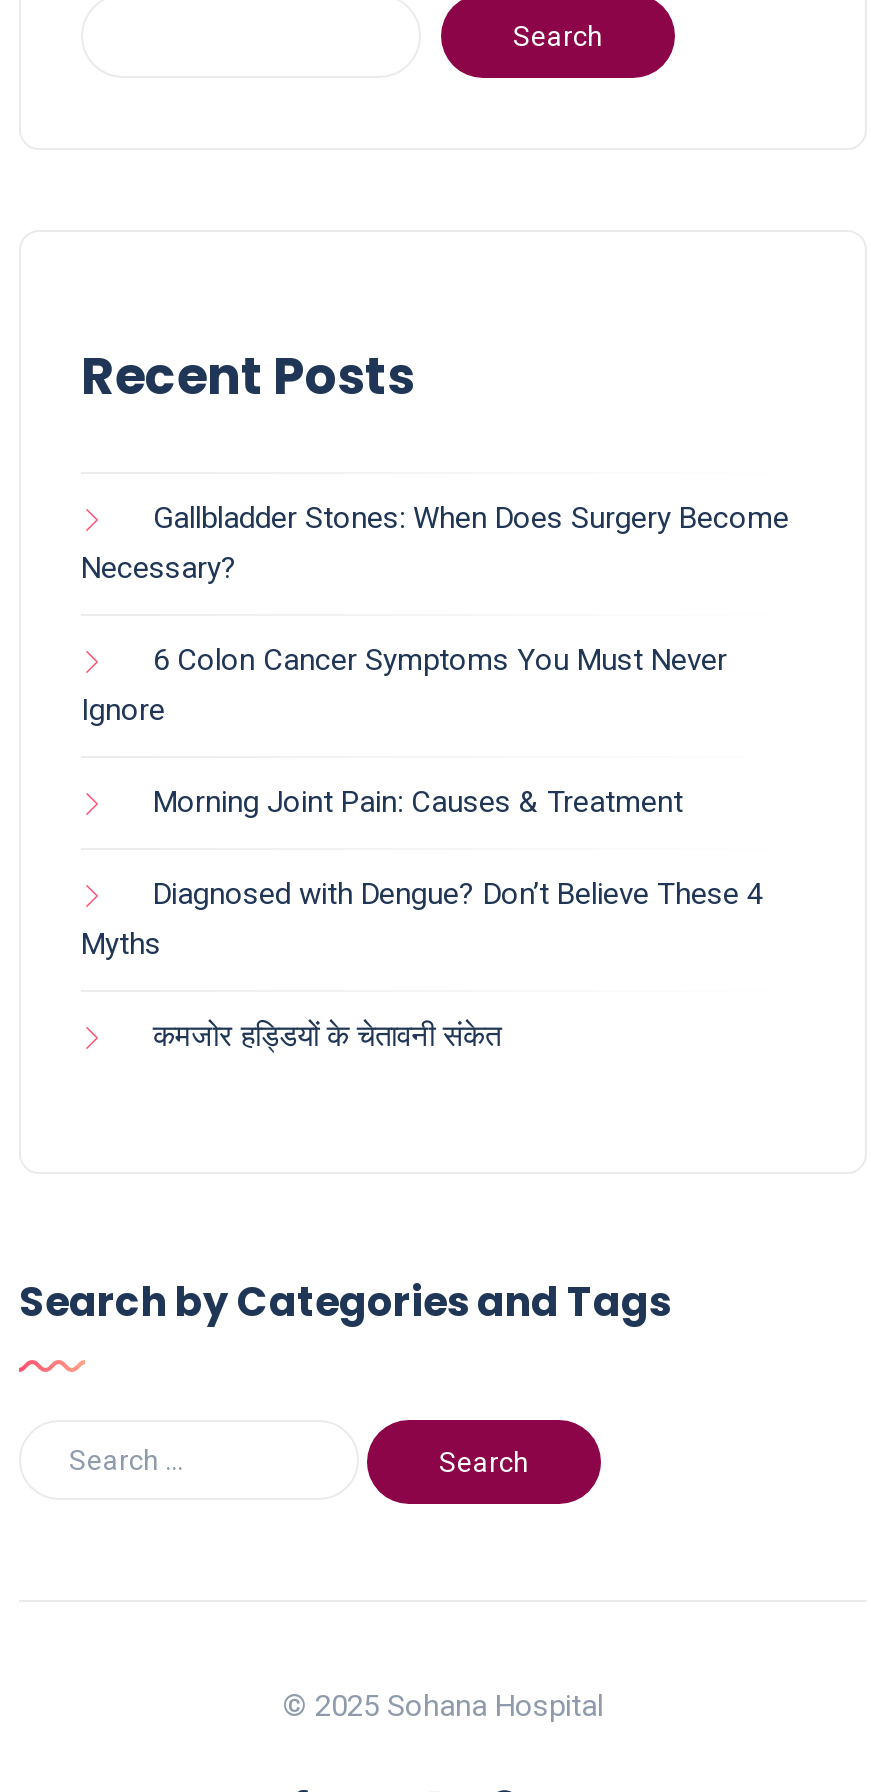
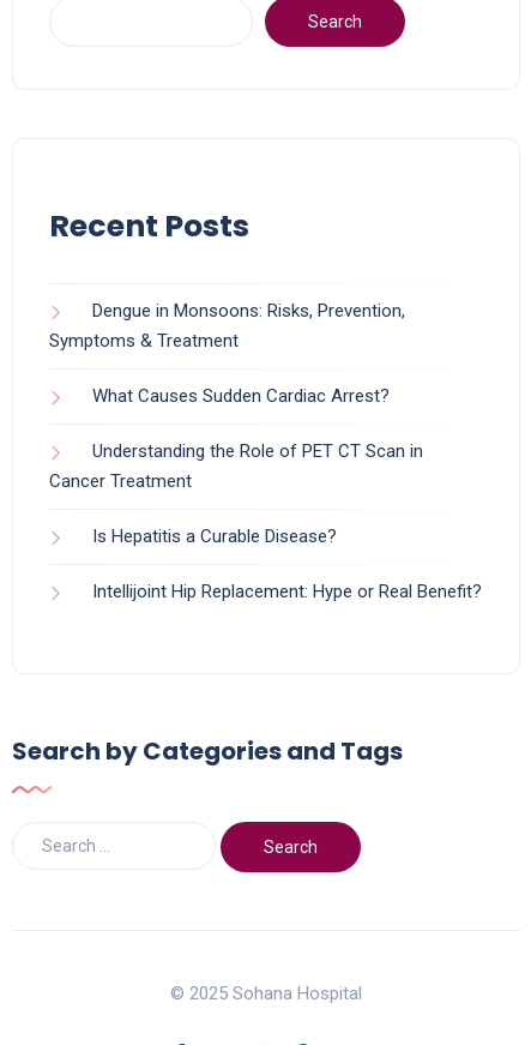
[81,500,789,586] Gallbladder Stones: When Does Surgery Become | Necessary? -> [49,300,405,352] Dengue in Monsoons: Risks, Prevention, | Symptoms & Treatment
[81,642,727,728] 6 Colon Cancer Symptoms You Must Never | Ignore -> [92,385,390,407] What Causes Sudden Cardiac Arrest?
[153,784,683,820] Morning Joint Pain: Causes & Treatment -> [49,441,423,492] Understanding the Role of PET CT Scan in | Cancer Treatment
[81,876,763,962] Diagnosed with Dengue? Don’t Believe These 4 | Myths -> [92,526,337,547] Is Hepatitis a Curable Disease?
[153,1018,501,1054] कमजोर हड्डियों के चेतावनी संकेत -> [92,581,482,603] Intellijoint Hip Replacement: Hype or Real Benefit?

